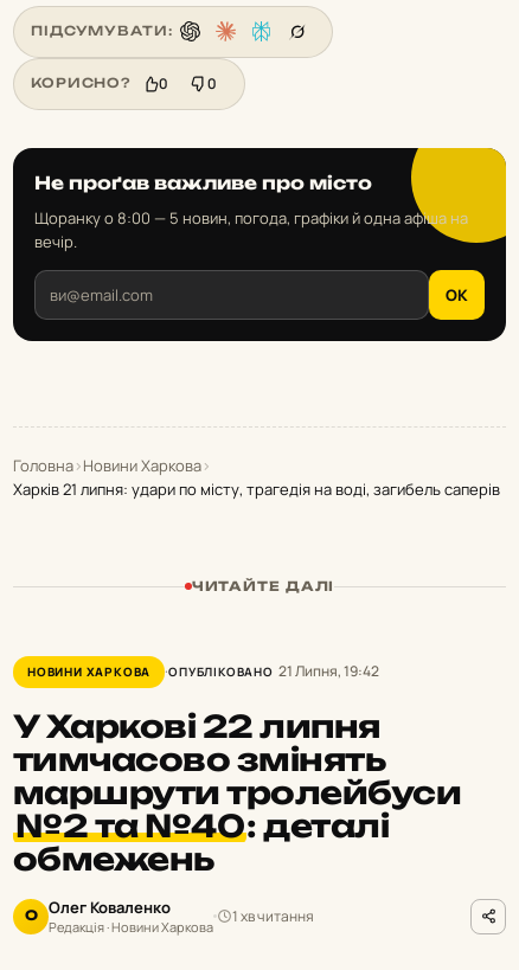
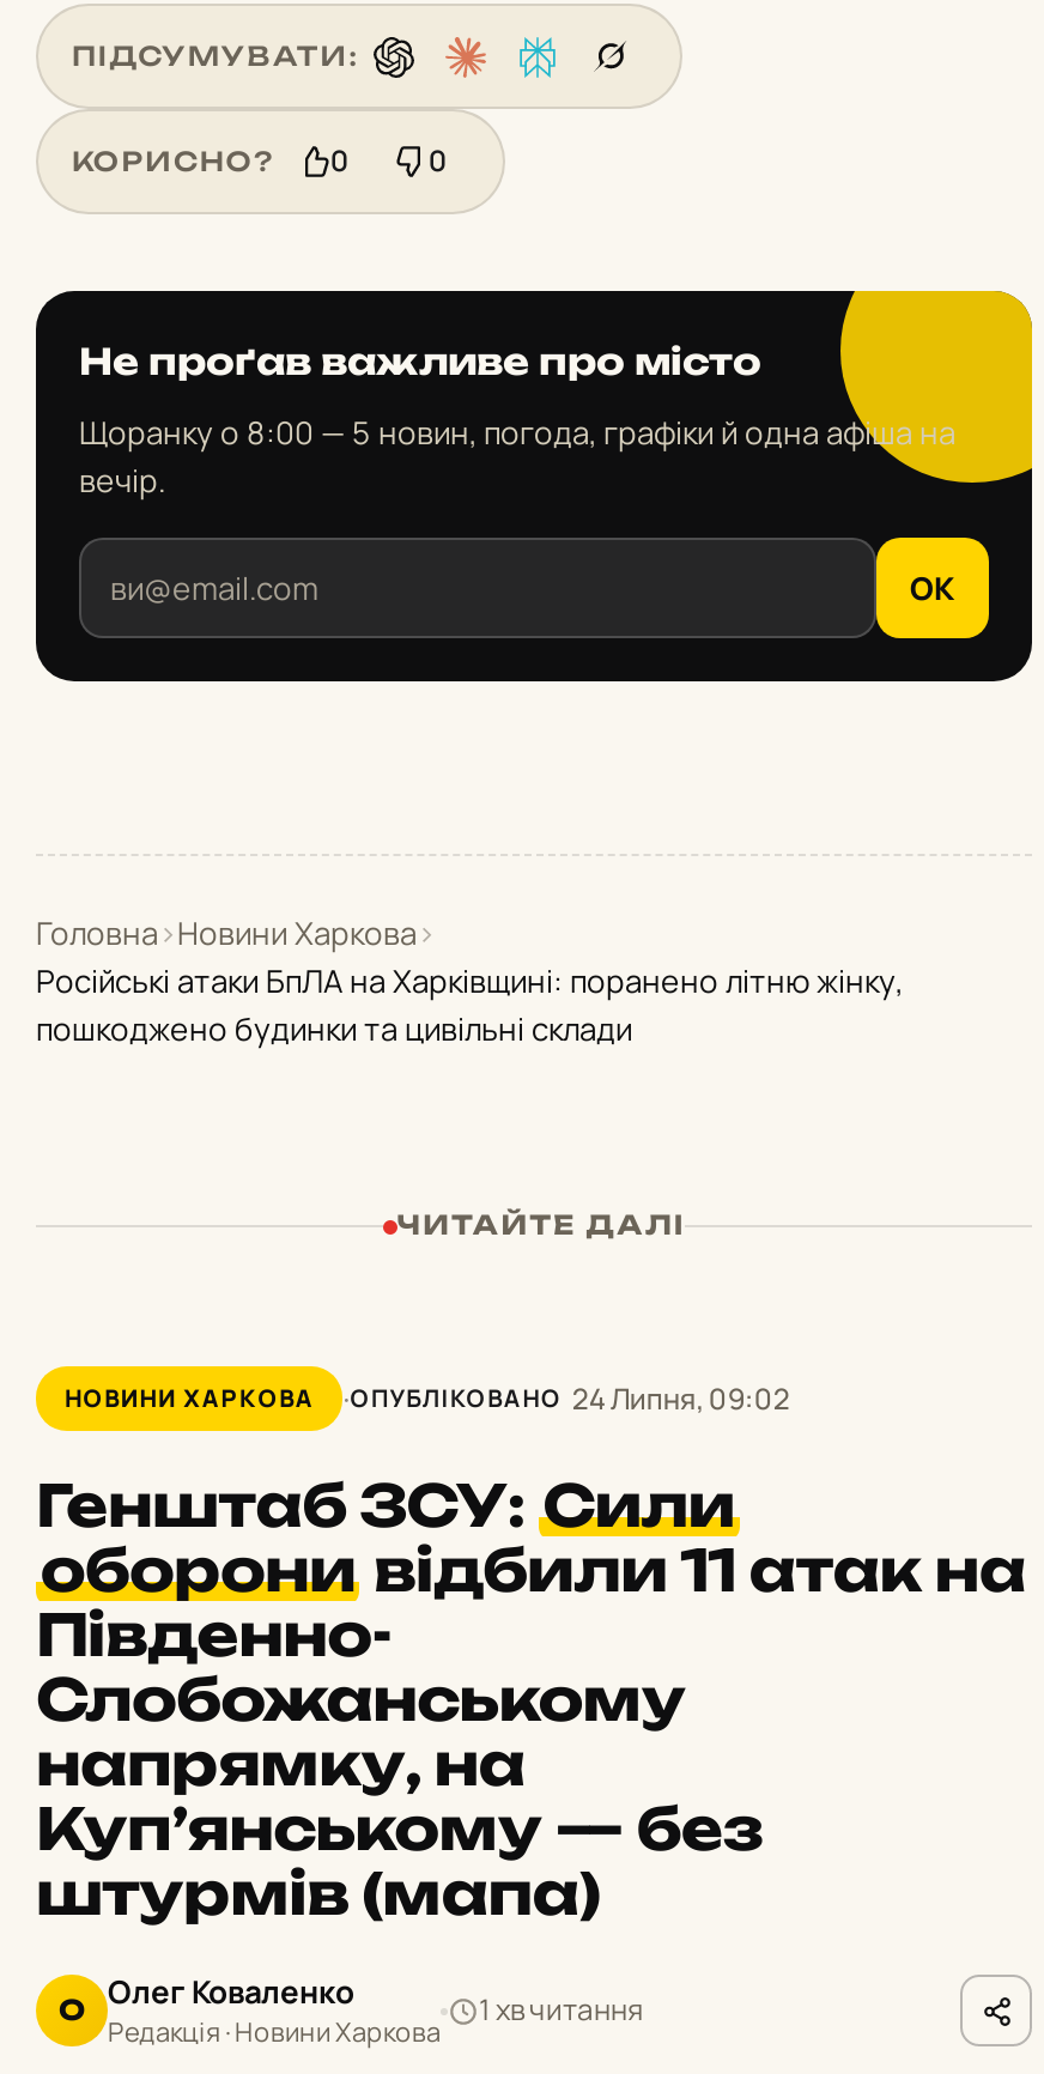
[13,478,500,500] Харків 21 липня: удари по місту, трагедія на воді, загибель саперів -> [36,959,903,1050] Російські атаки БпЛА на Харківщині: поранено літню жінку, | пошкоджено будинки та цивільні склади
[168,661,379,681] ОПУБЛІКОВАНО 21 Липня, 19:42 -> [350,1377,790,1418] ОПУБЛІКОВАНО 24 Липня, 09:02
[13,707,461,878] У Харкові 22 липня | тимчасово змінять | маршрути тролейбуси | №2 та №40 :деталі | обмежень -> [36,1469,1026,1929] Генштаб ЗСУ: Сили | оборони відбили 11 атак на | Південно- | Слобожанському | напрямку, на | Куп’янському — без | штурмів (мапа)

